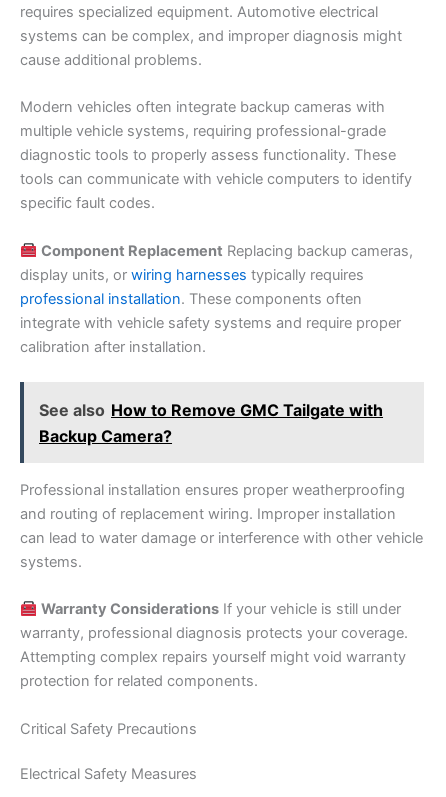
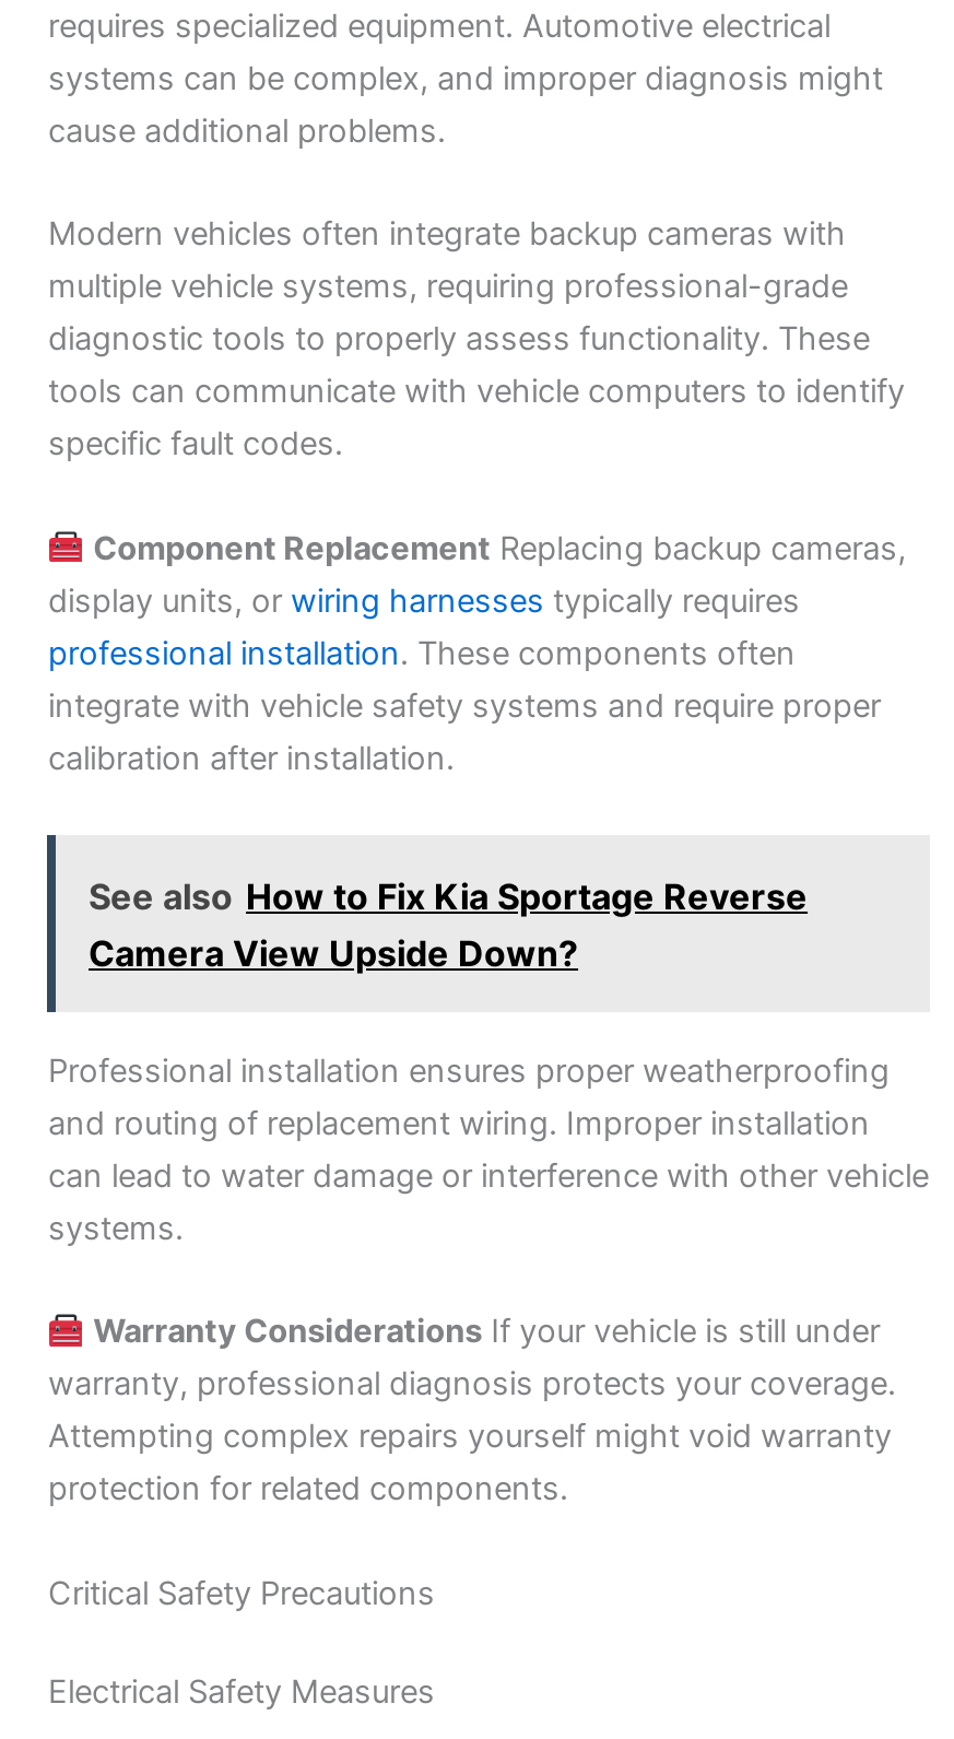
[39,400,383,446] See also How to Remove GMC Tailgate with | Backup Camera? -> [89,874,808,974] See also How to Fix Kia Sportage Reverse | Camera View Upside Down?

